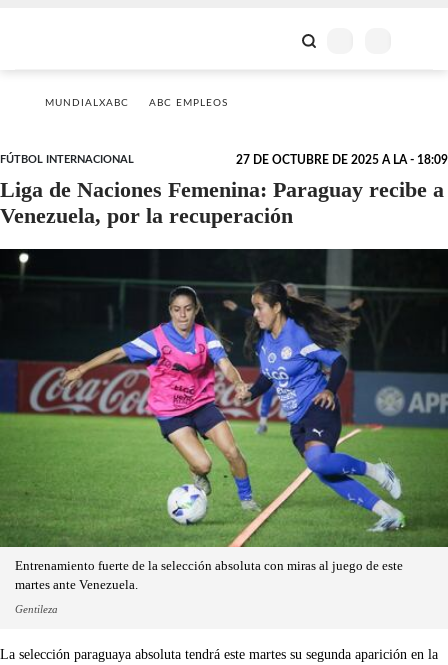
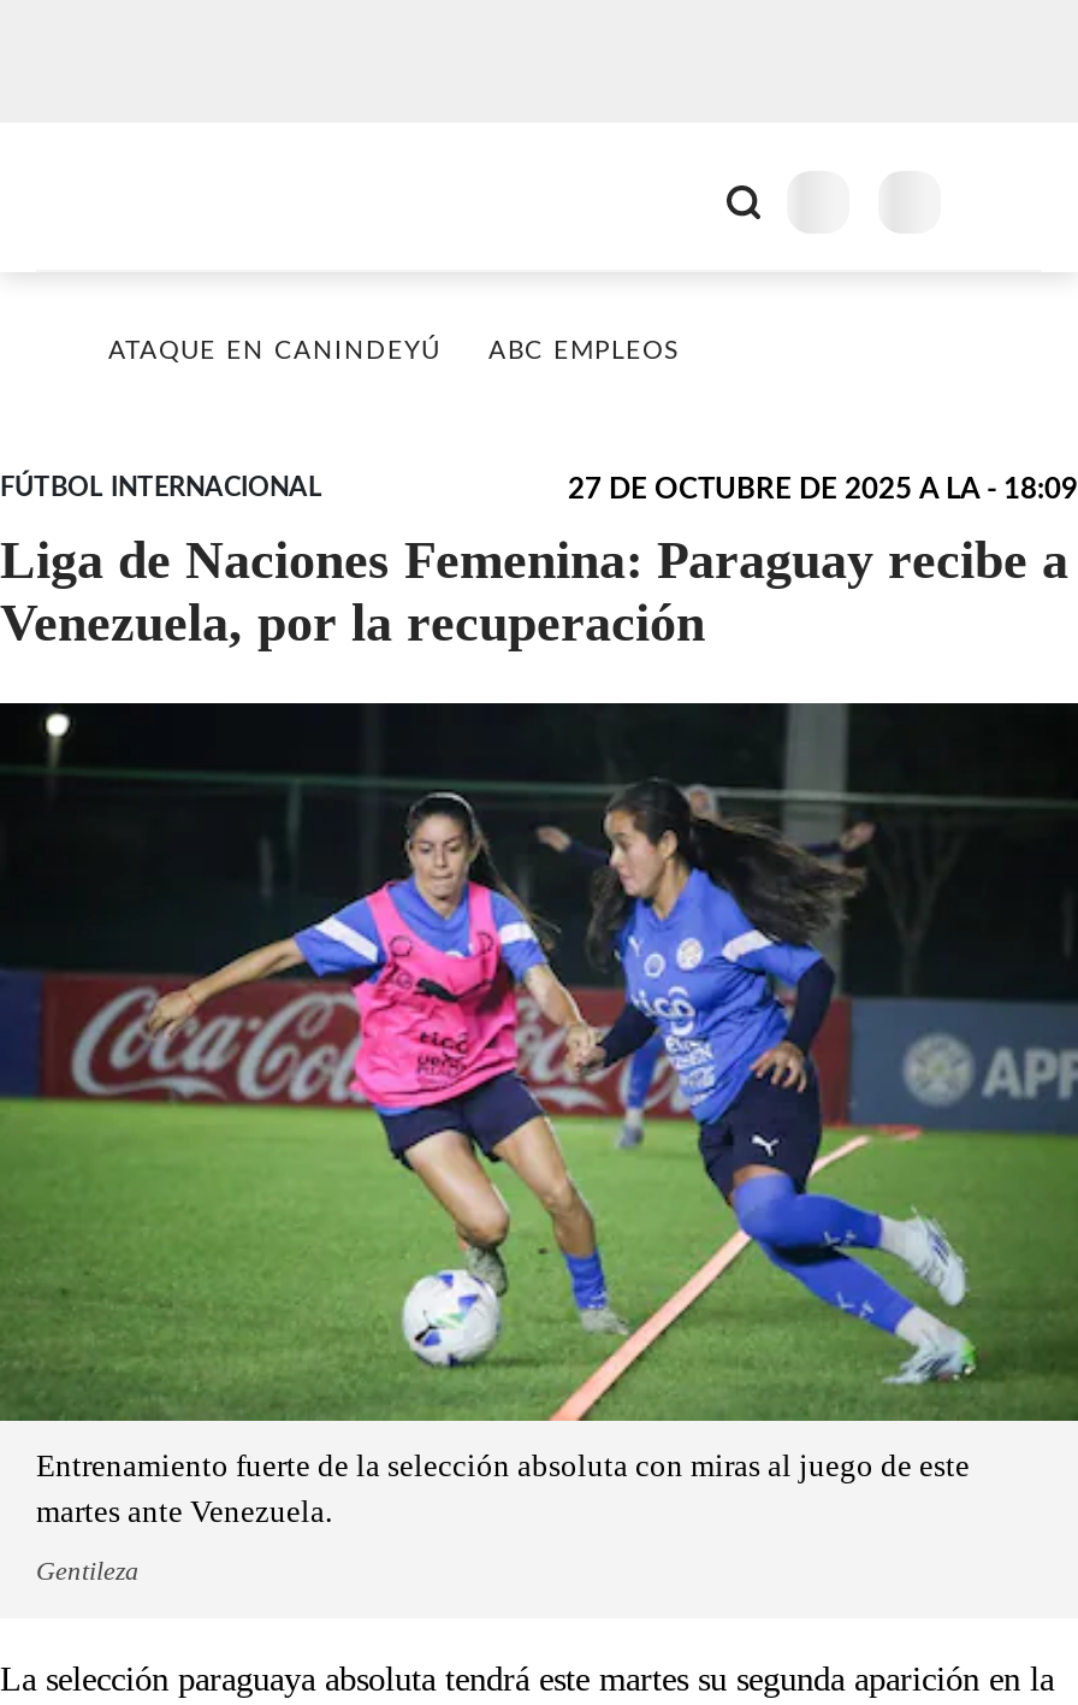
[45,98,129,108] MUNDIALXABC -> [108,340,440,364] ATAQUE EN CANINDEYÚ

